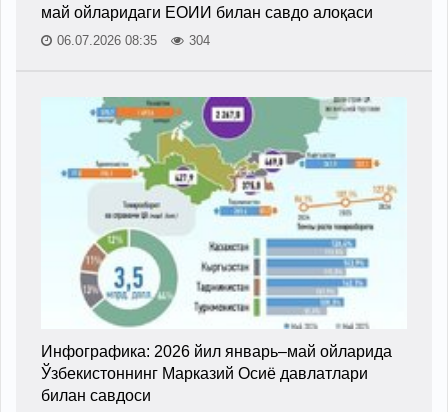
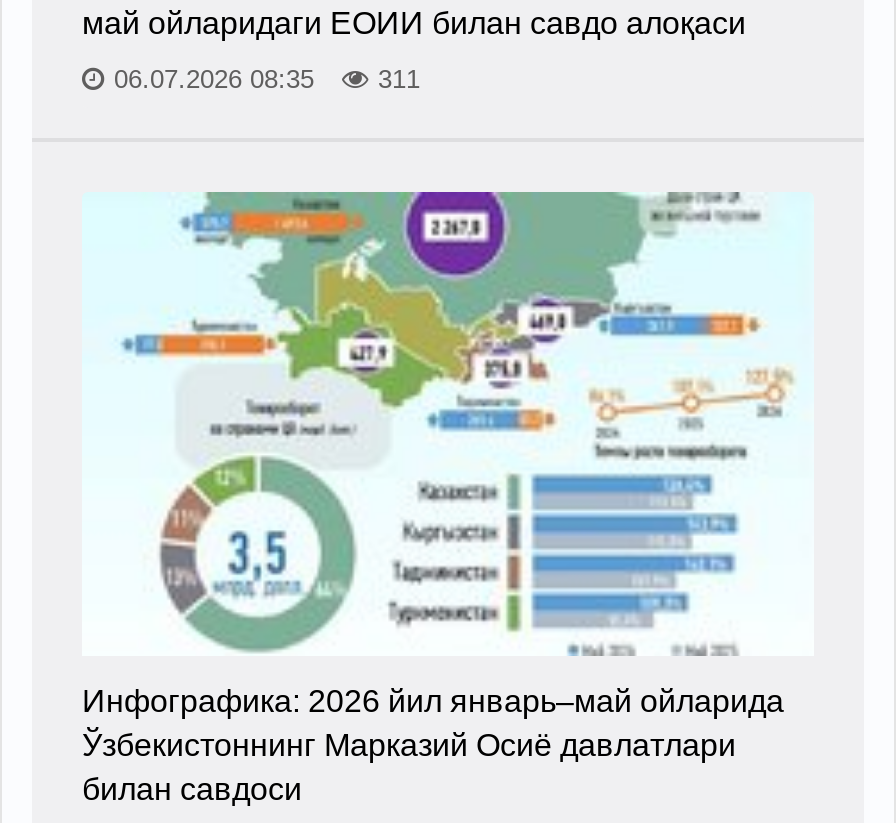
[57,33,210,48] 06.07.2026 08:35 304 -> [114,65,420,95] 06.07.2026 08:35 311

